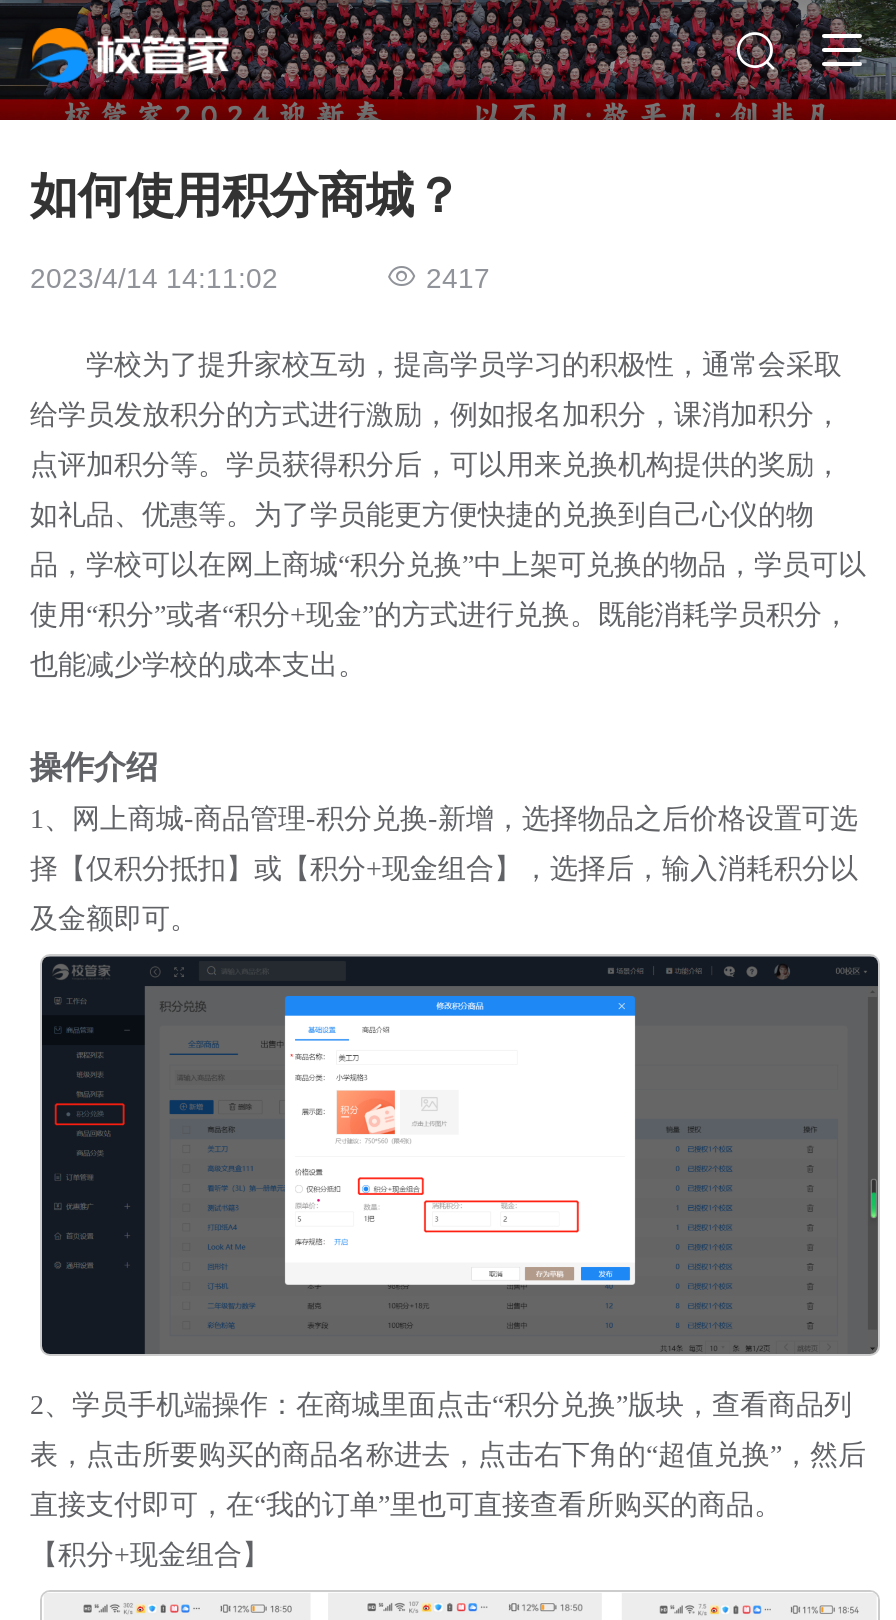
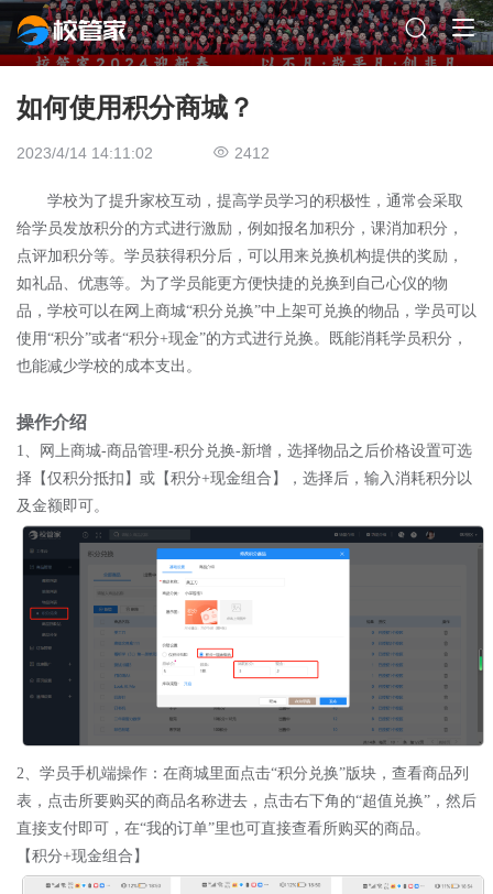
[418,262,490,294] 2417 -> [230,144,270,162] 2412

